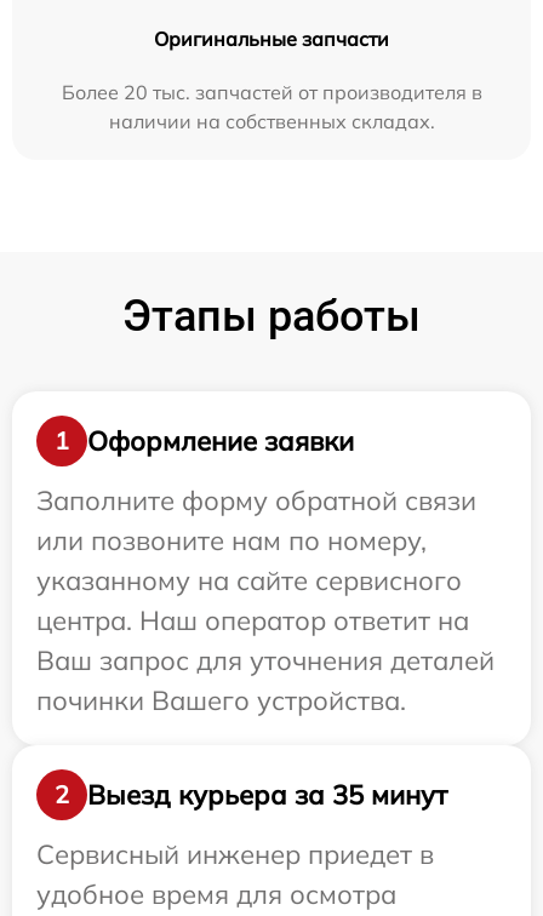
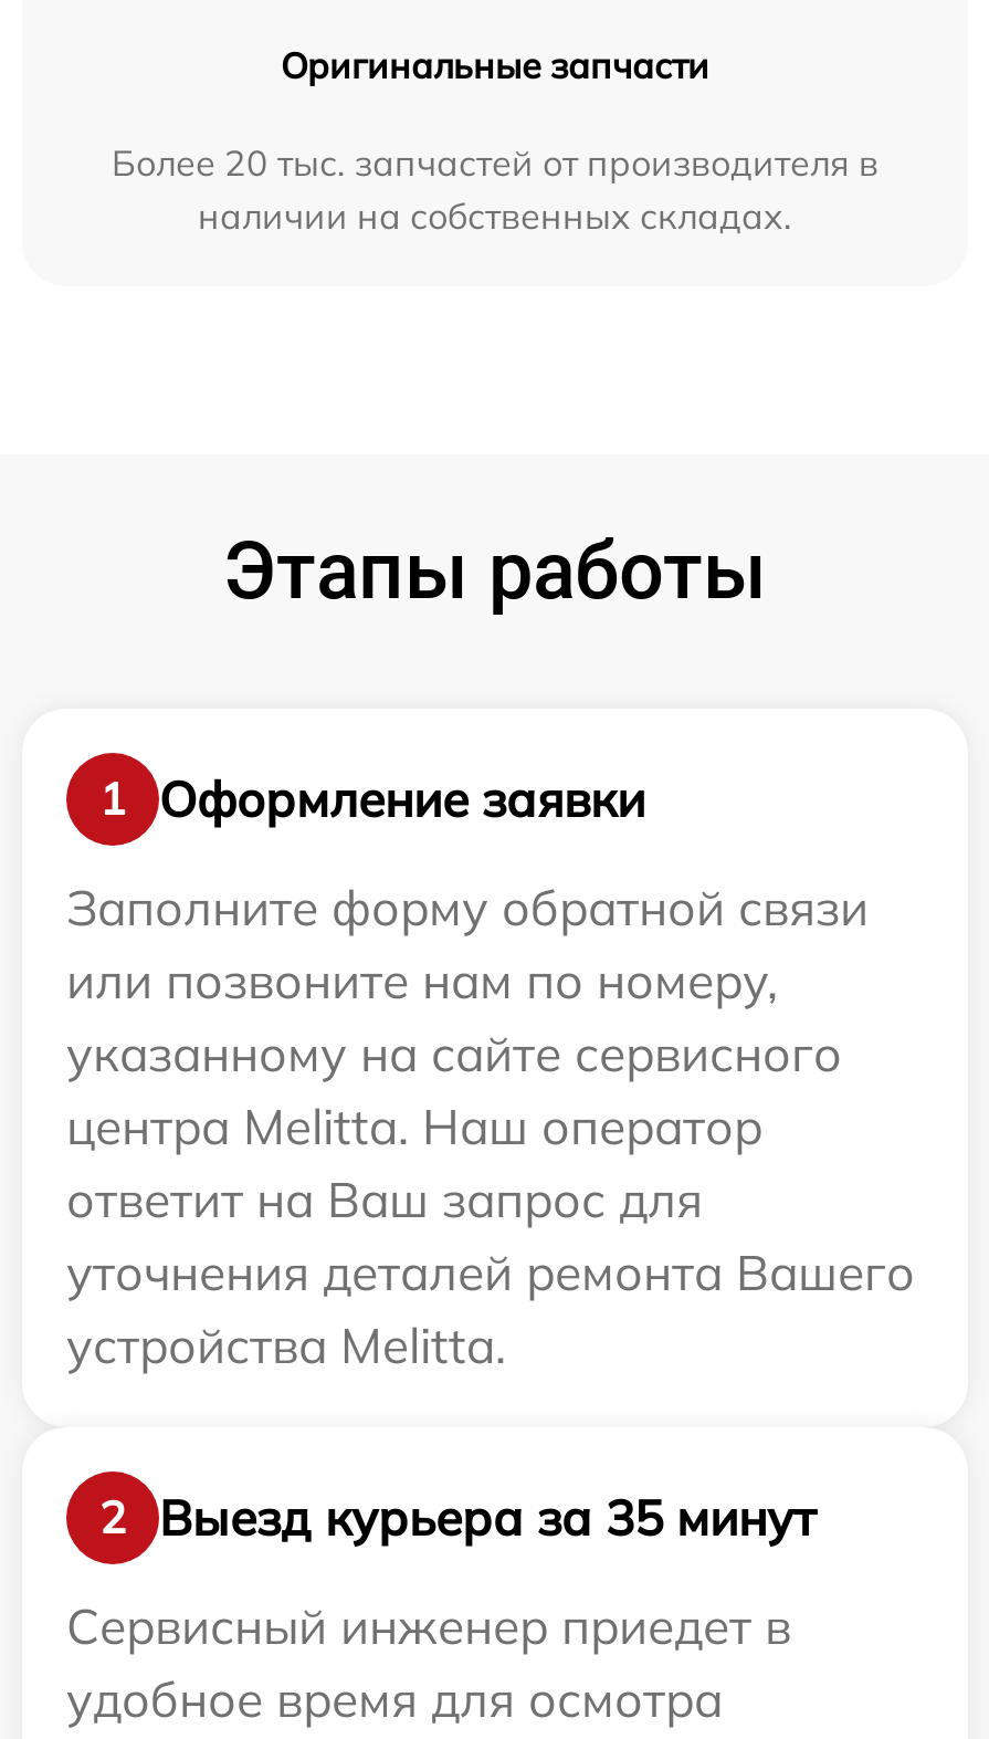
[36,603,495,717] центра. Наш оператор ответит на | Ваш запрос для уточнения деталей | починки Вашего устройства. -> [66,1096,915,1376] центра Melitta. Наш оператор | ответит на Ваш запрос для | уточнения деталей ремонта Вашего | устройства Melitta.

